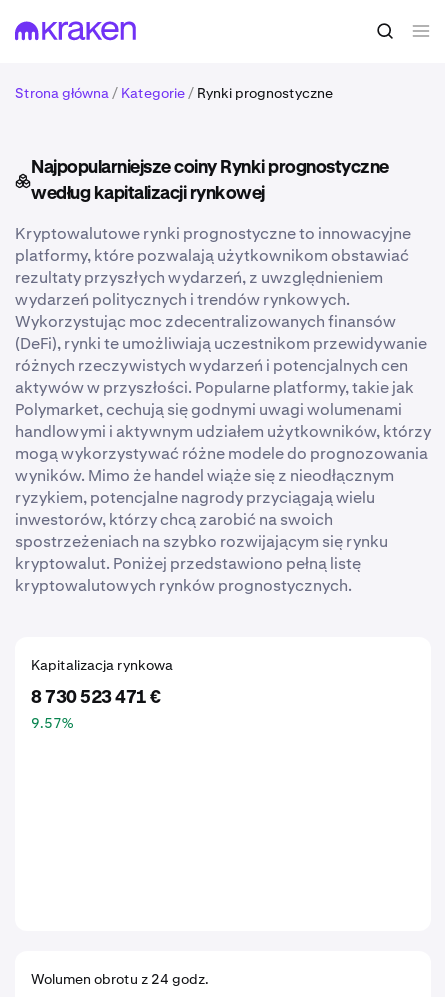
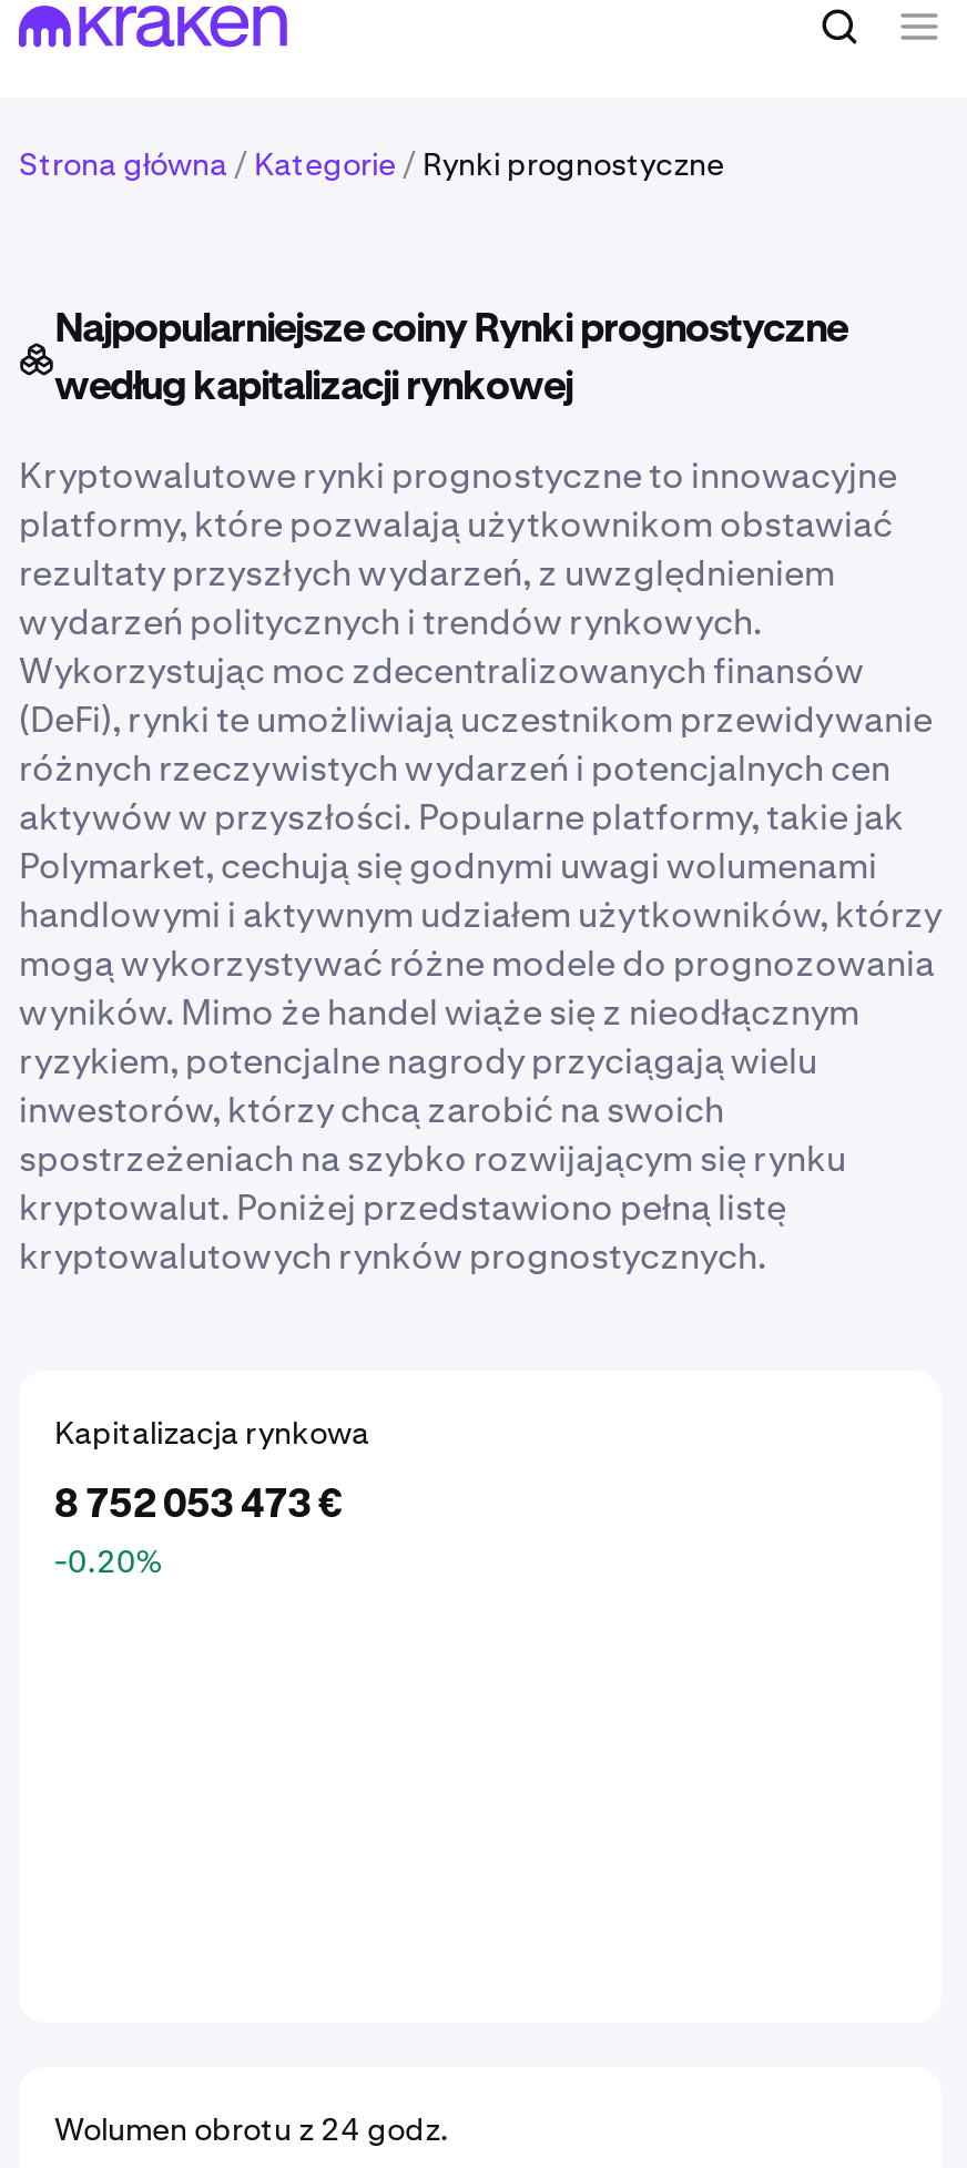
[31,689,160,707] 8 730 523 471 € -> [54,1486,342,1526] 8 752 053 473 €
[31,714,73,732] 9.57% -> [54,1541,161,1581] -0.20%

